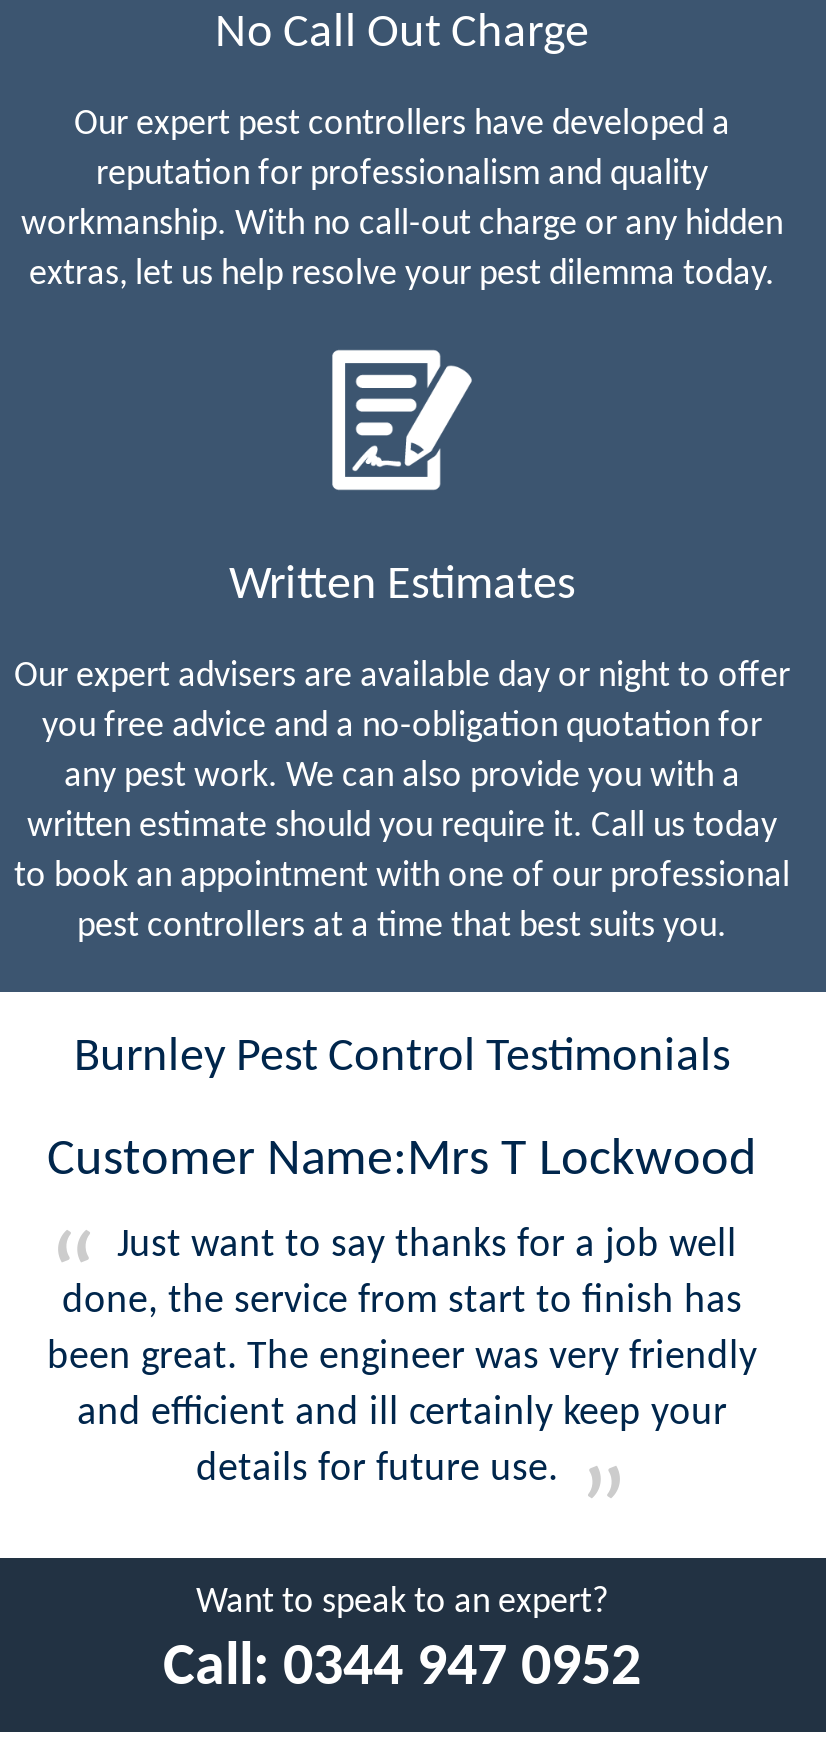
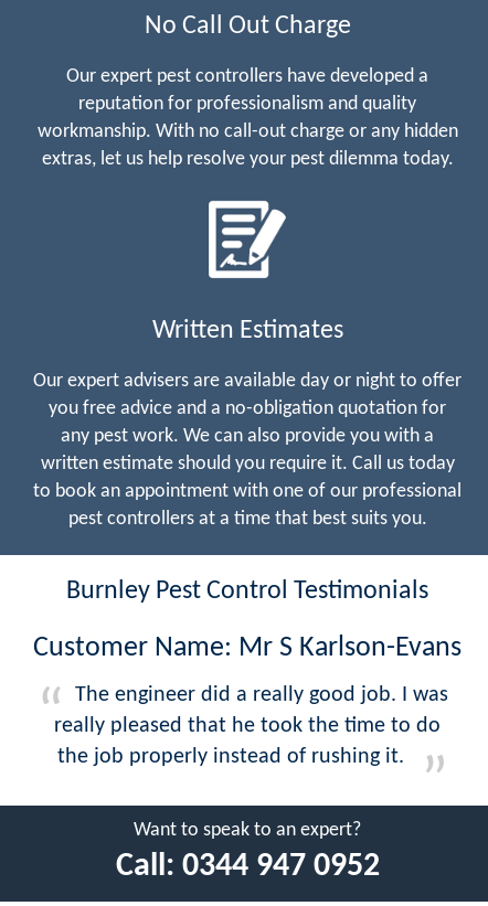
[47,1133,757,1187] Customer Name:Mrs T Lockwood -> [33,633,462,663] Customer Name: Mr S Karlson-Evans
[47,1225,757,1489] Just want to say thanks for a job well | done, the service from start to finish has | been great. The engineer was very friendly | and efficient and ill certainly keep your | details for future use. -> [54,684,448,768] The engineer did a really good job. I was | really pleased that he took the time to do | the job properly instead of rushing it.

